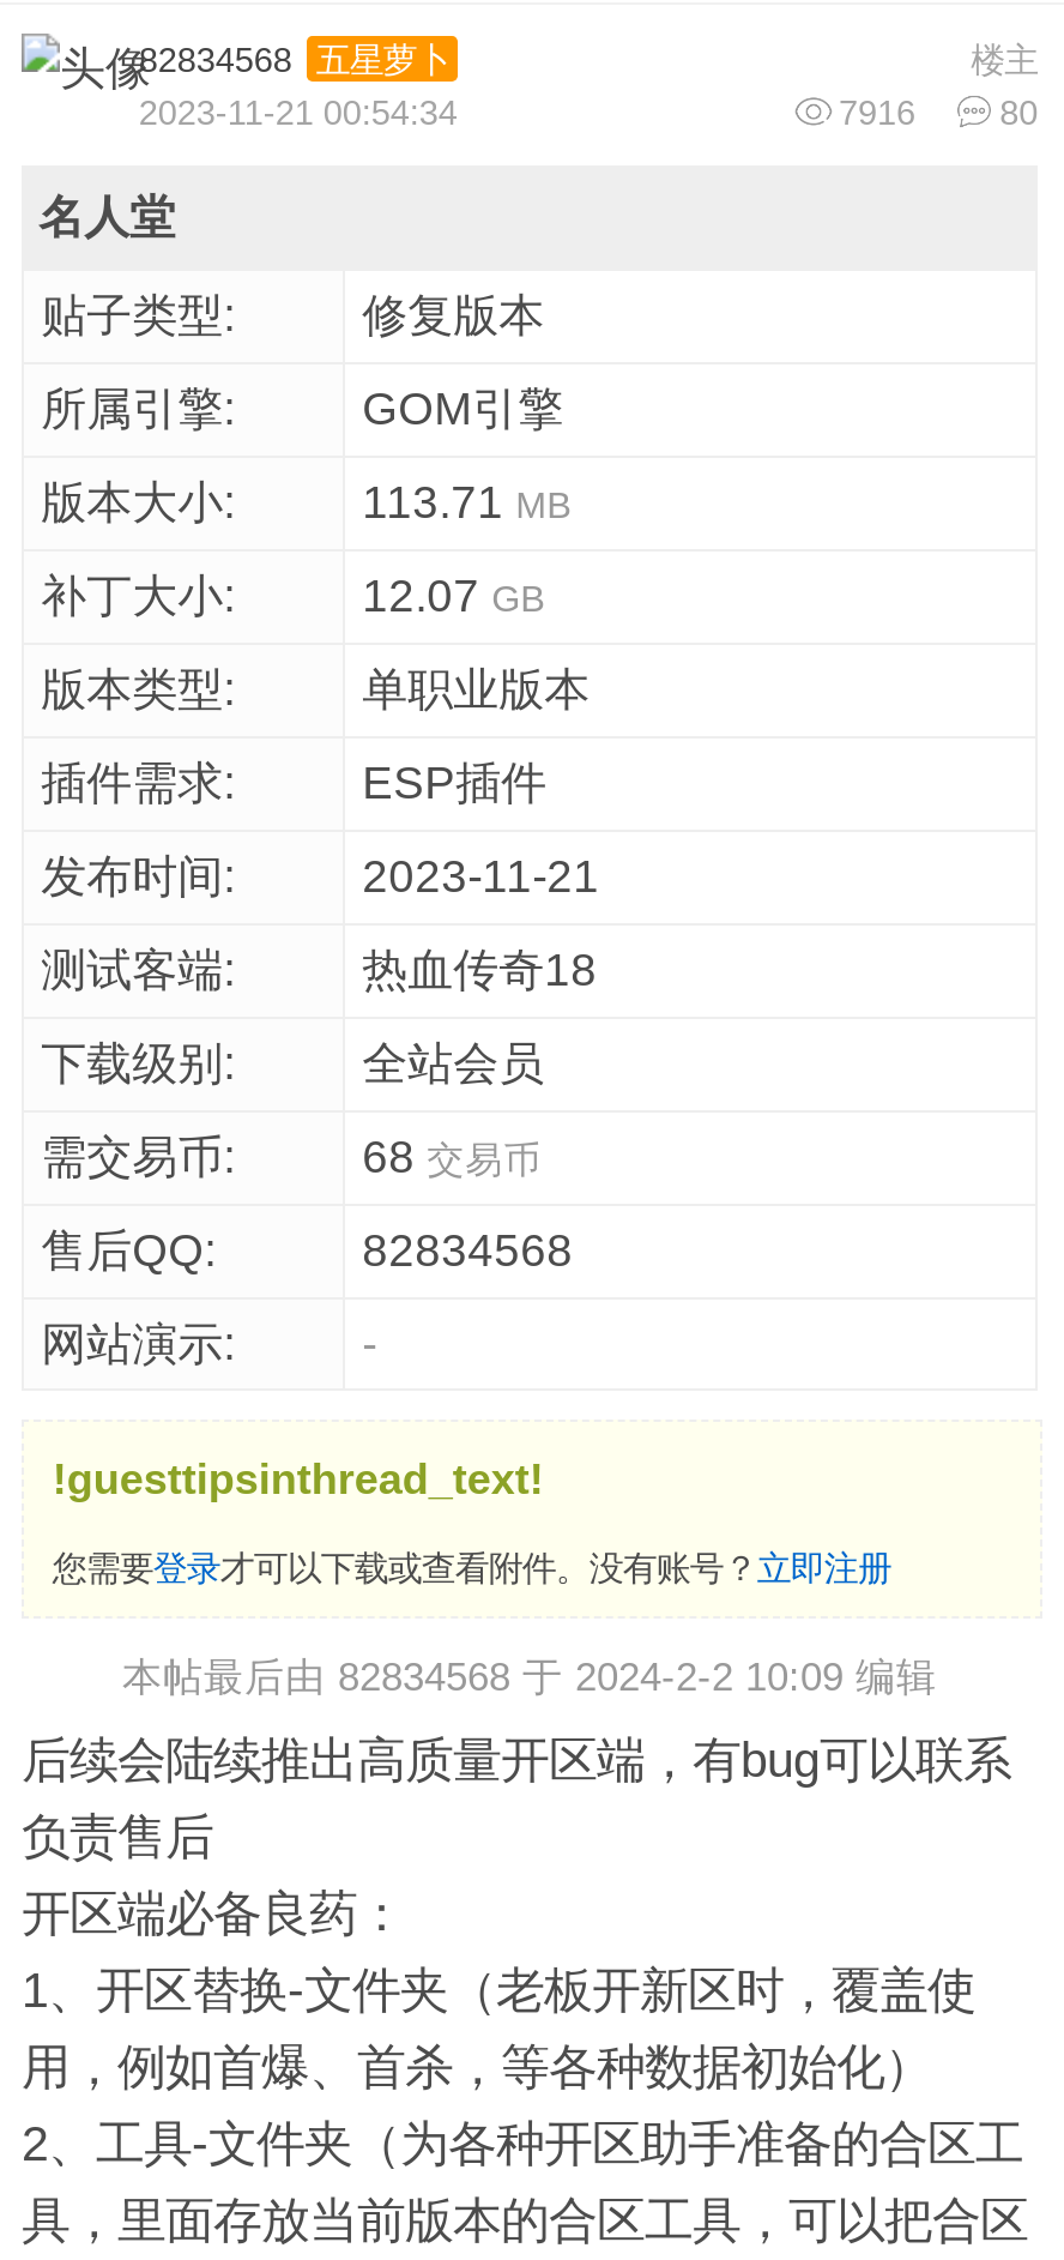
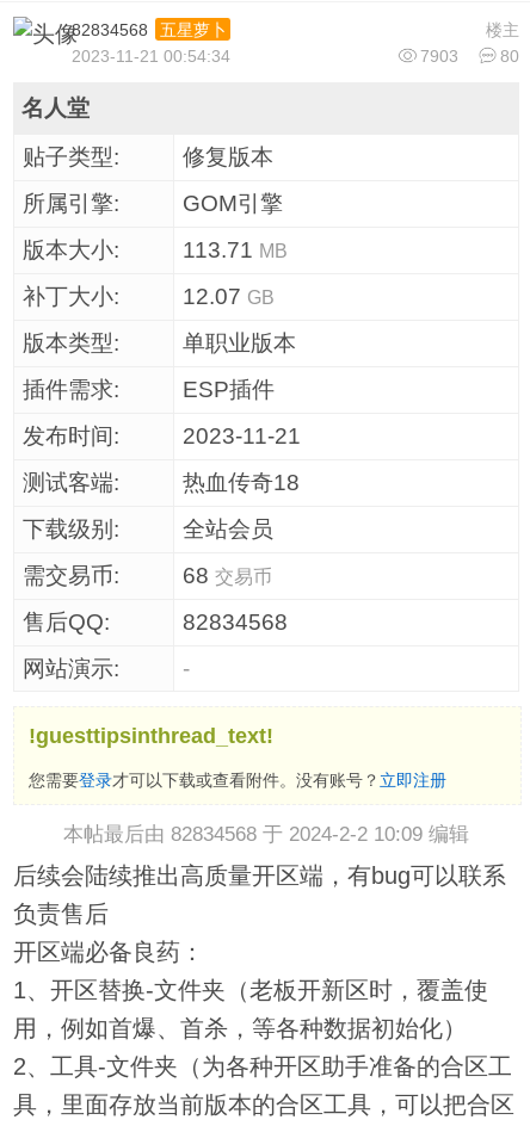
[839,92,1038,131] 7916 80 -> [420,46,519,65] 7903 80

